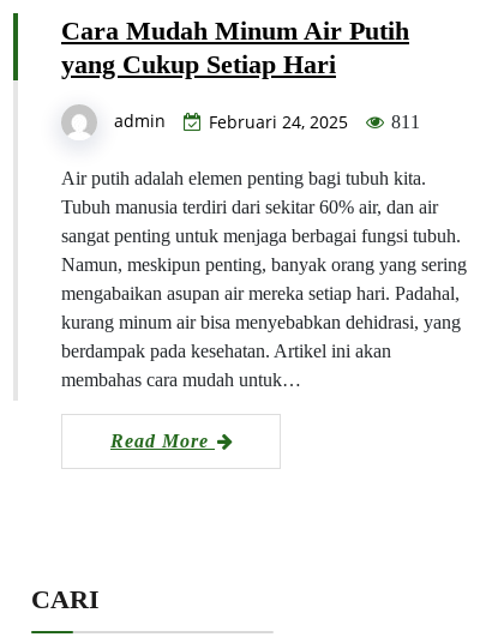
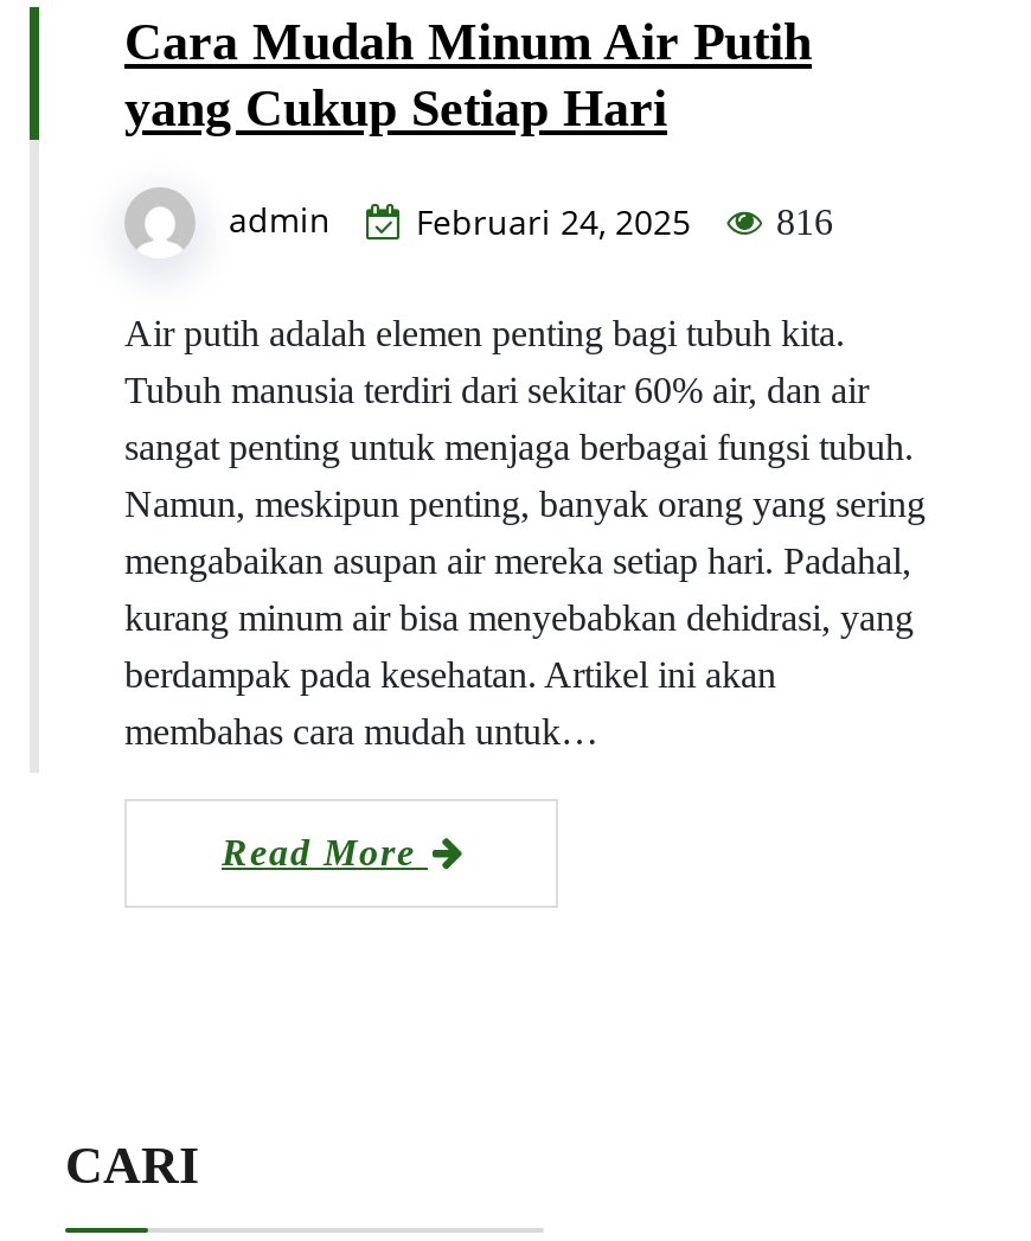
[114,109,420,134] admin Februari 24, 2025 811 -> [229,197,833,245] admin Februari 24, 2025 816

